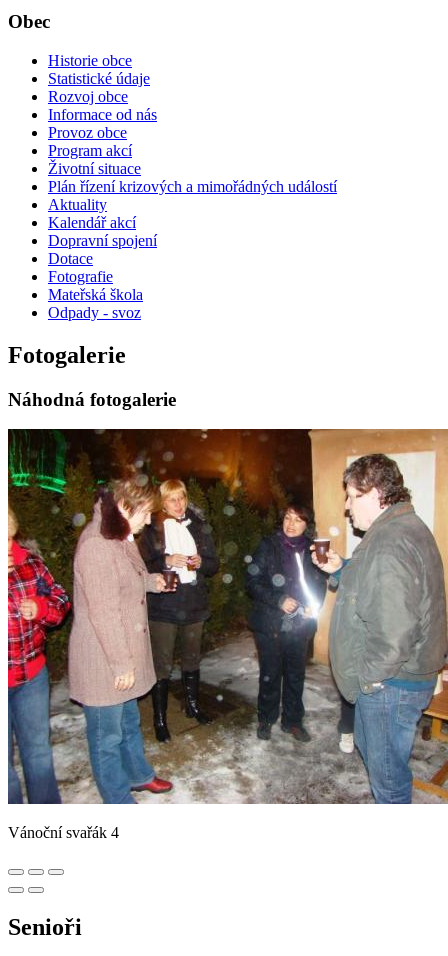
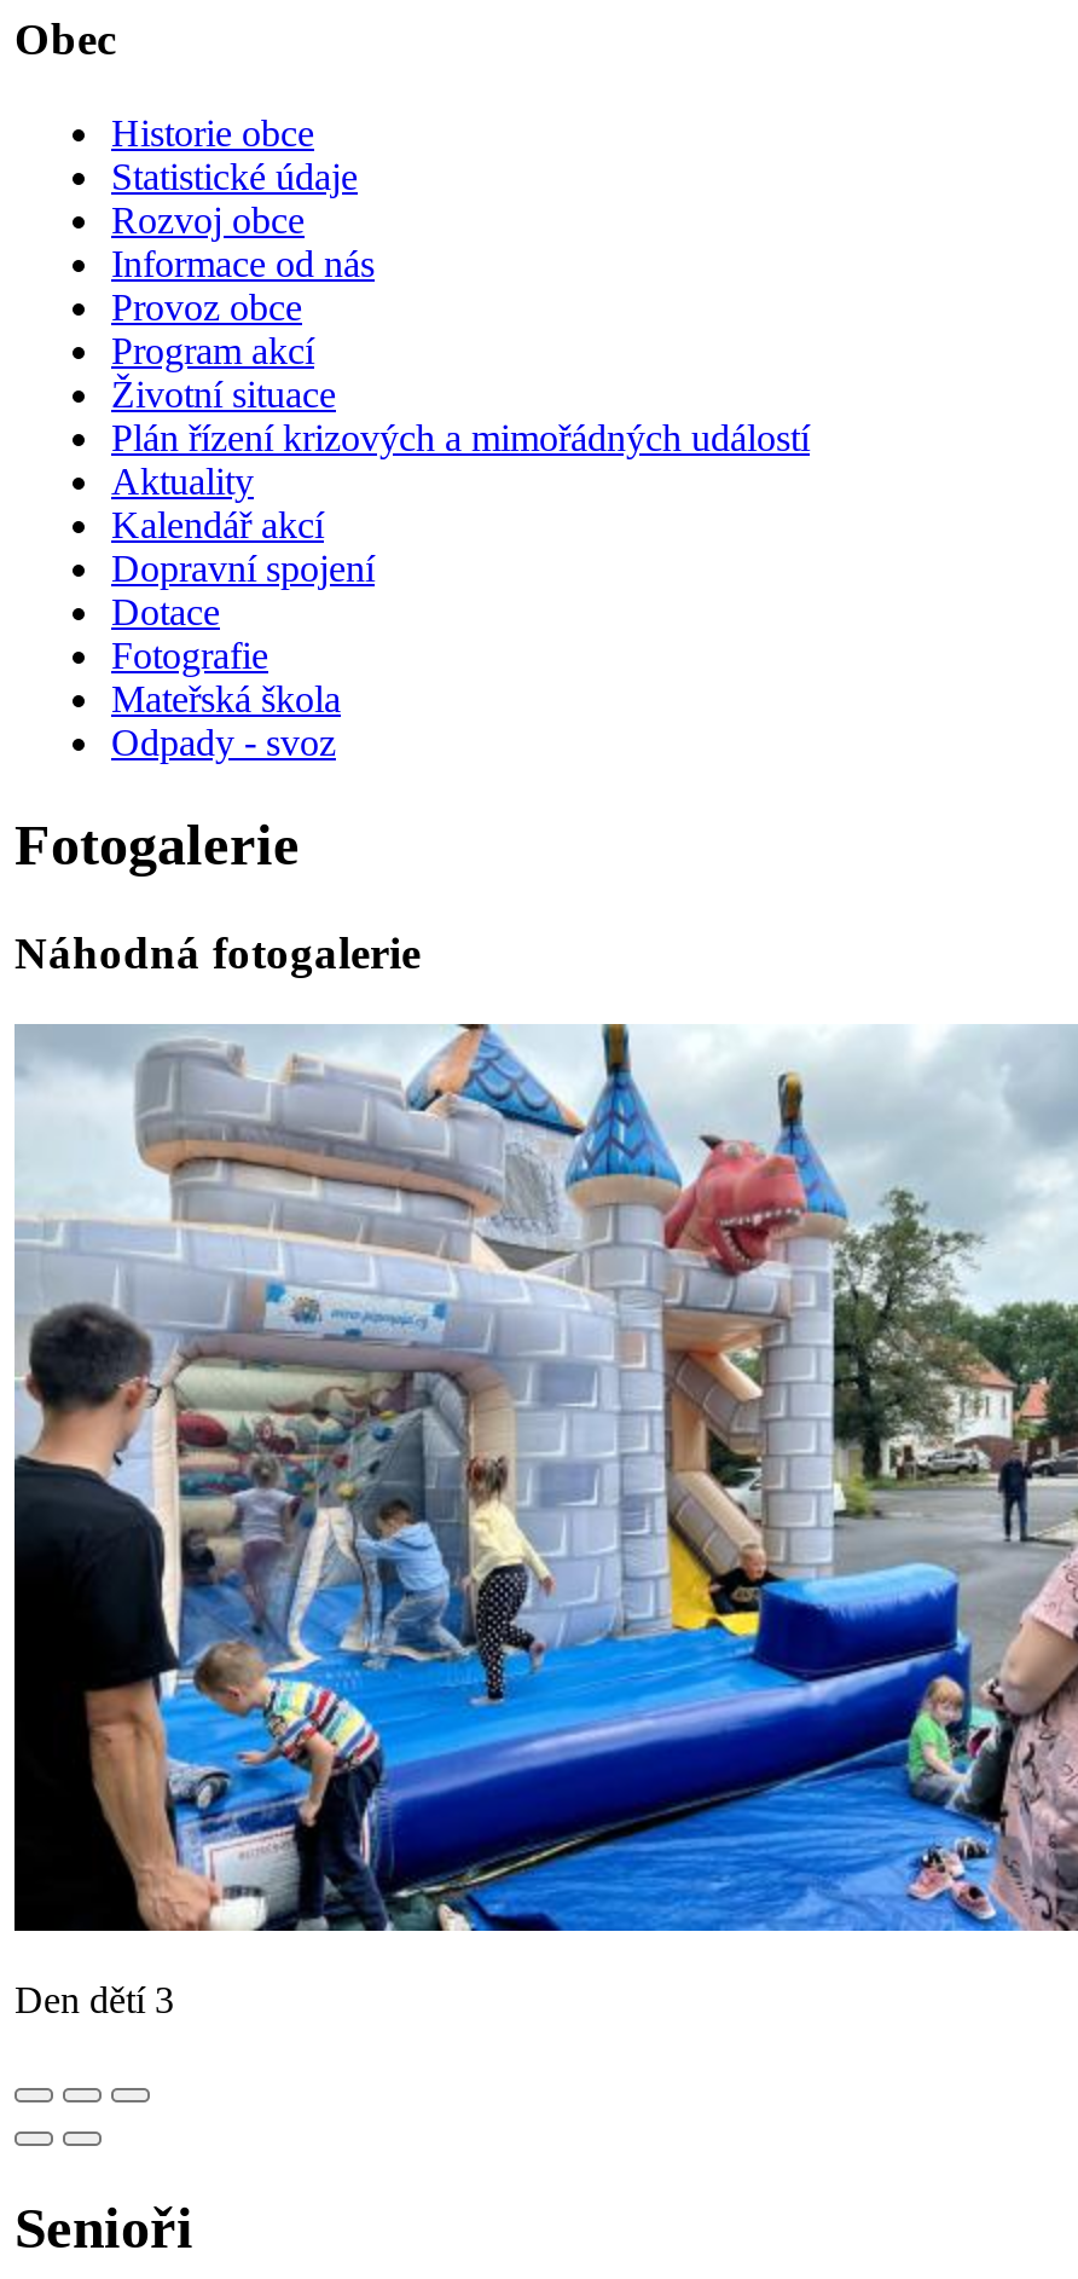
[7,428,445,841] [image] | Vánoční svařák 4 -> [12,1022,1071,2021] [image] | Den dětí 3

